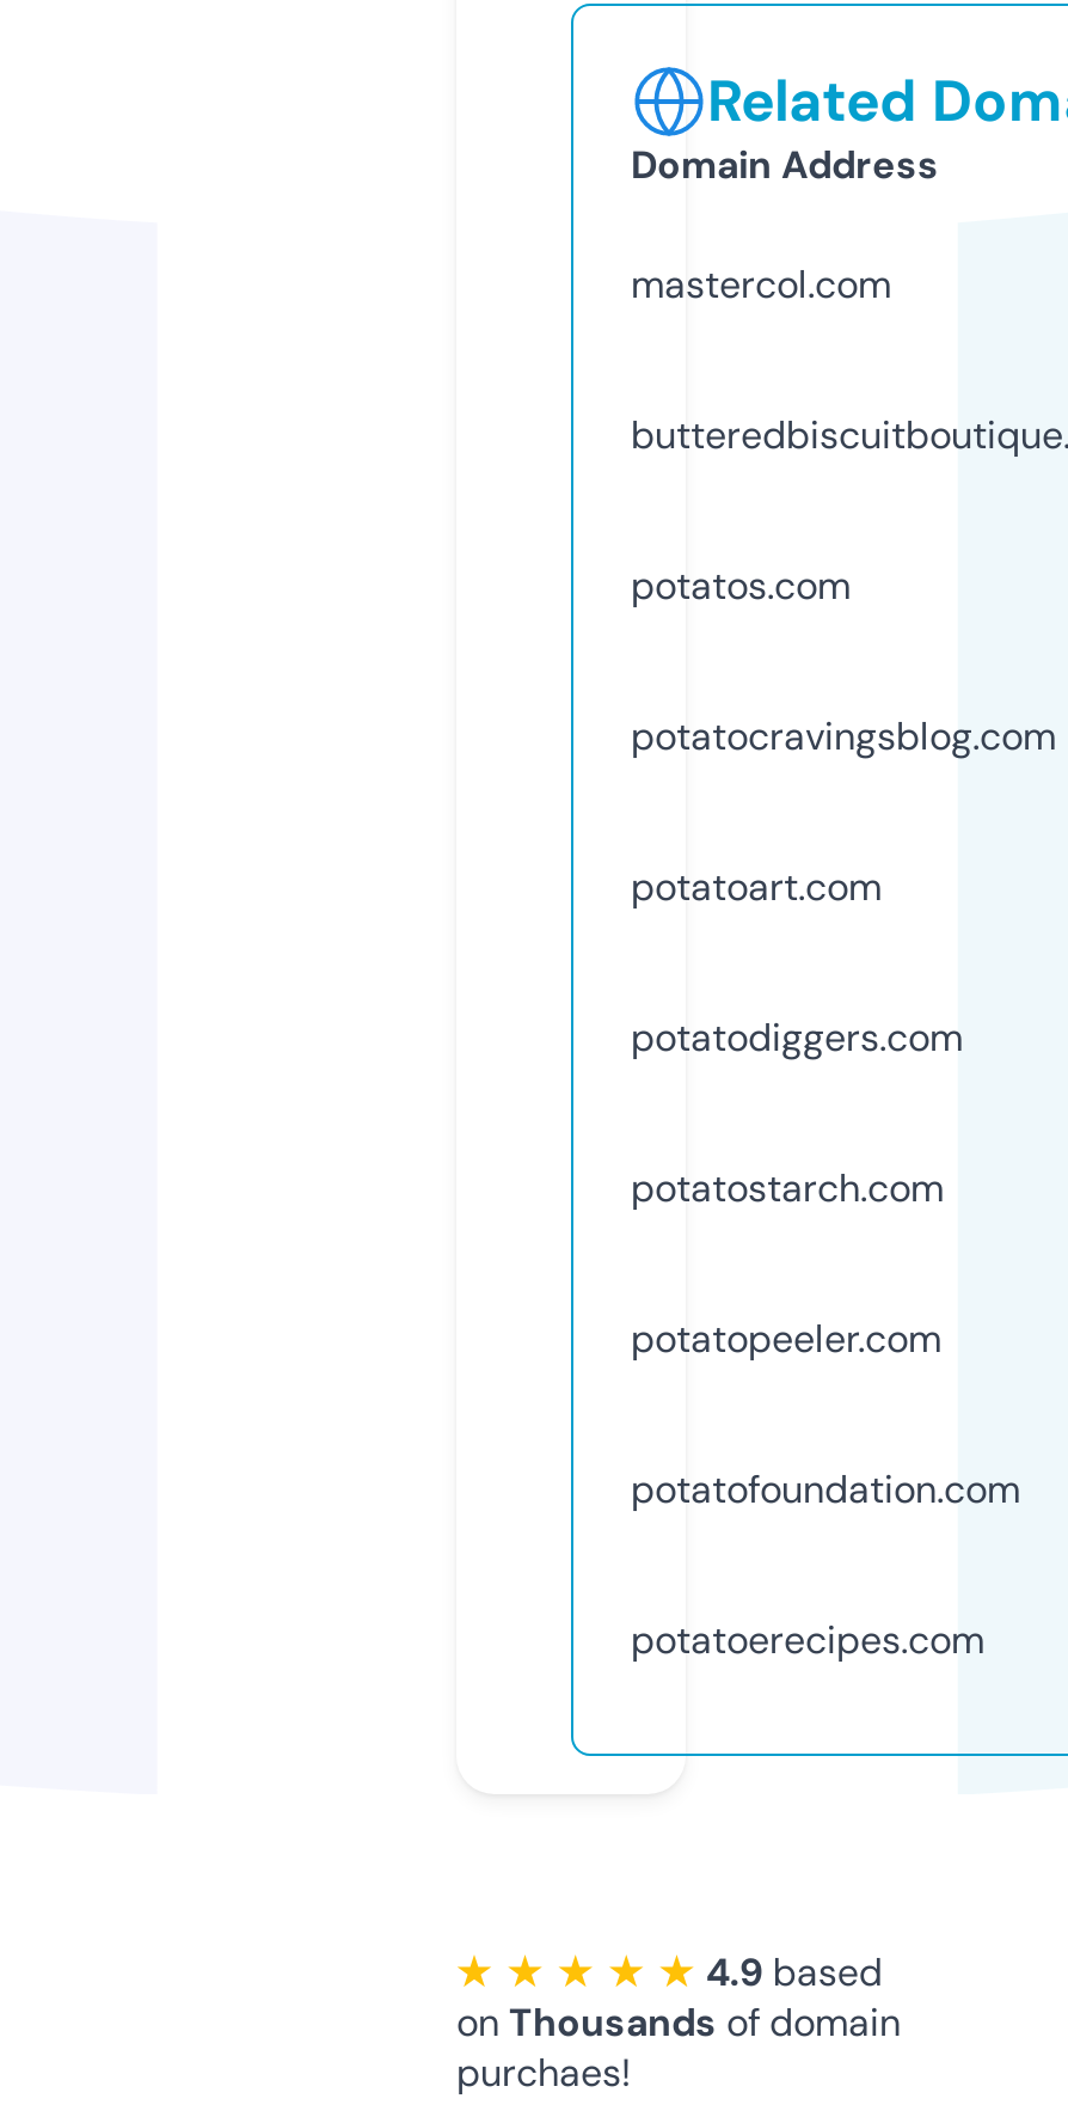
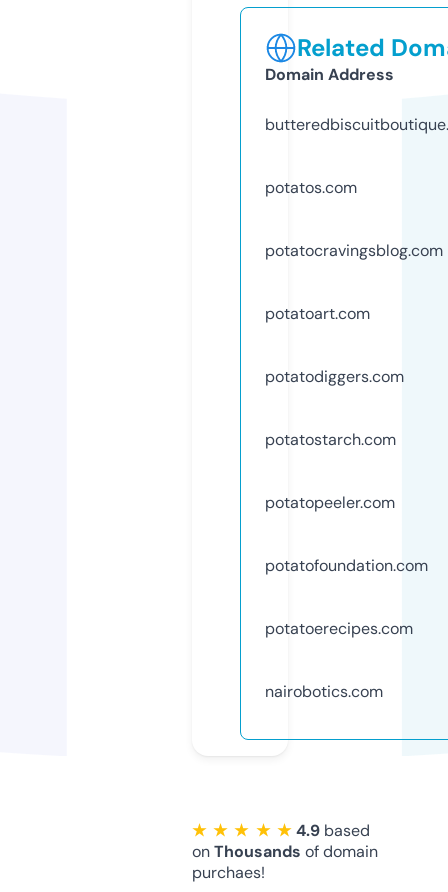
[631,259,891,309] mastercol.com -> none
moved [631,560,1056,1665] -> [265,177,443,639]: potatos.com | potatocravingsblog.com | potatoart.com | potatodiggers.com | potatostarch.com | potatopeeler.com | potatofoundation.com | potatoerecipes.com
none -> [265,681,383,702] nairobotics.com

